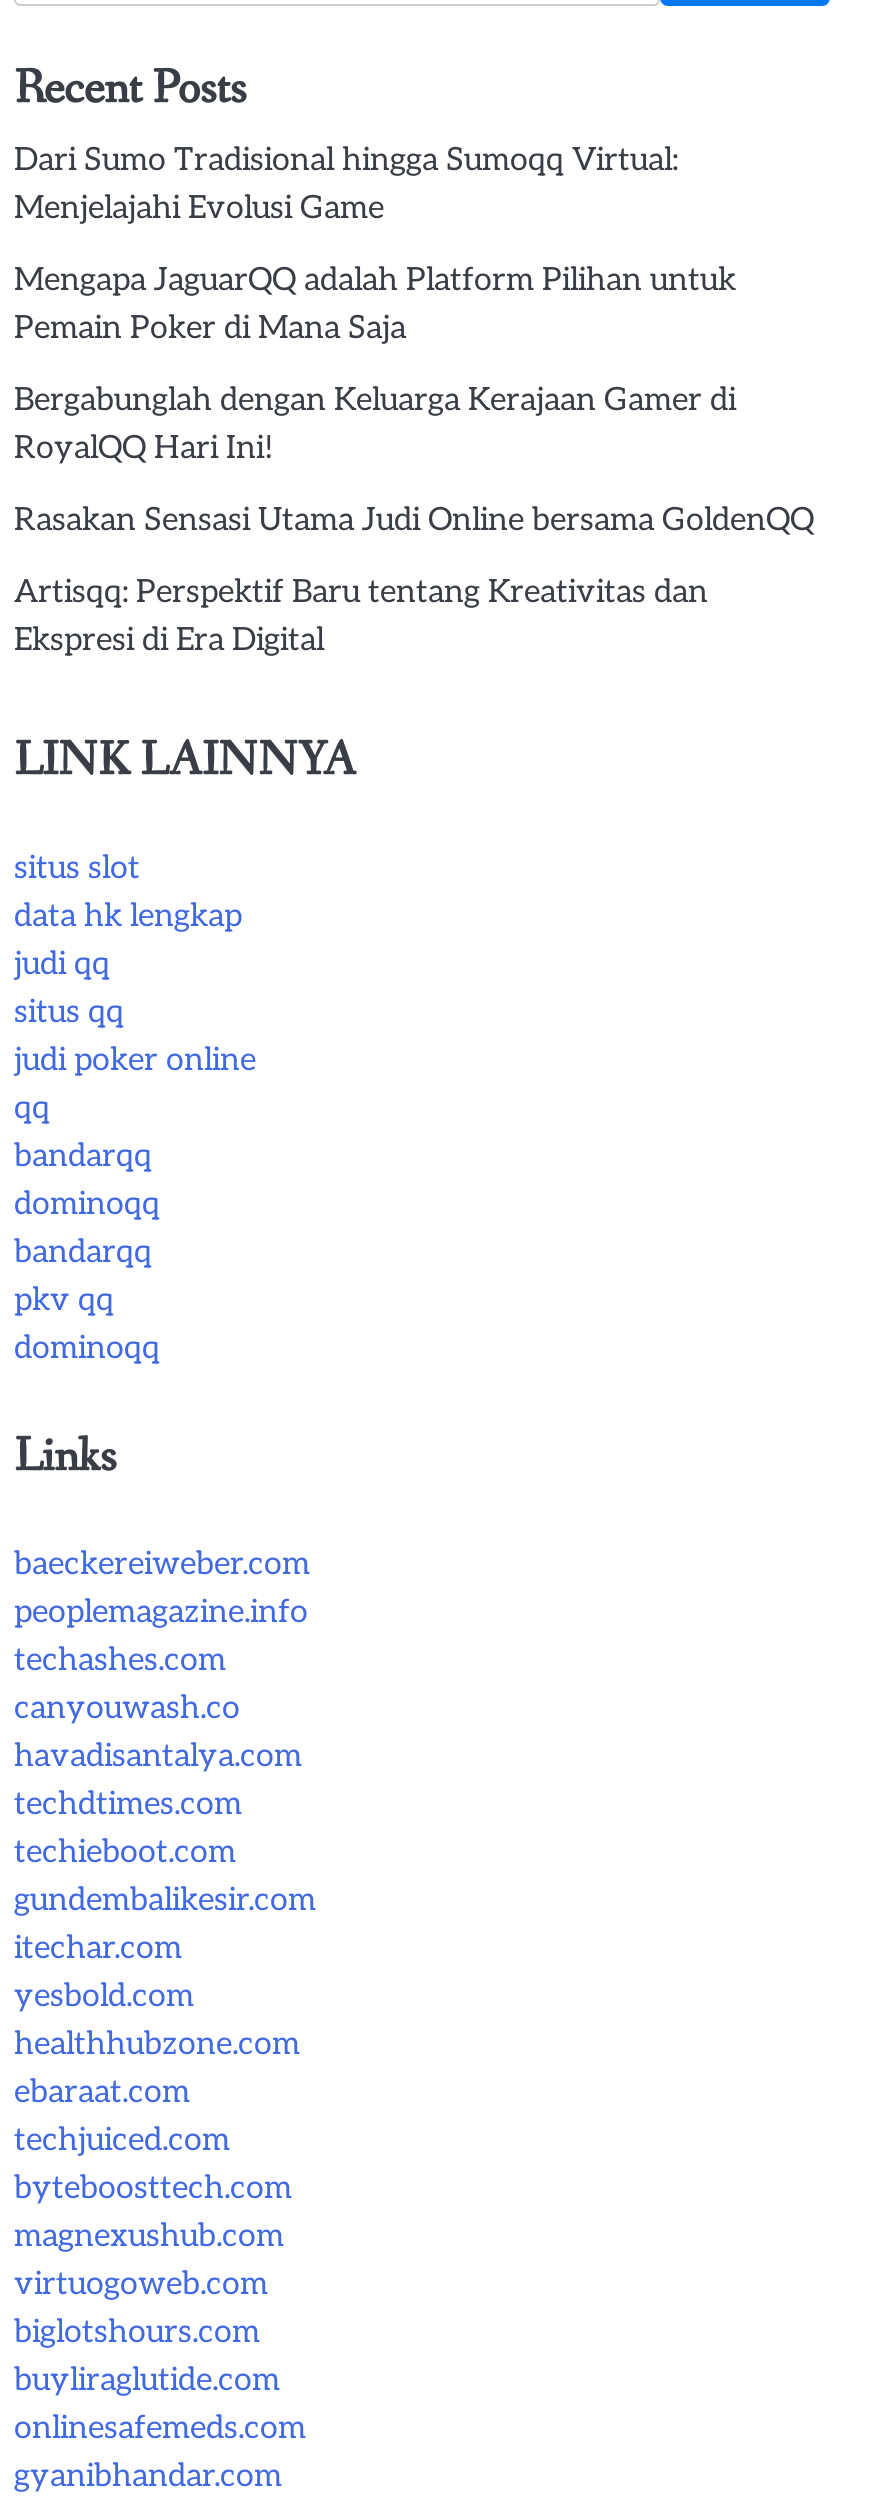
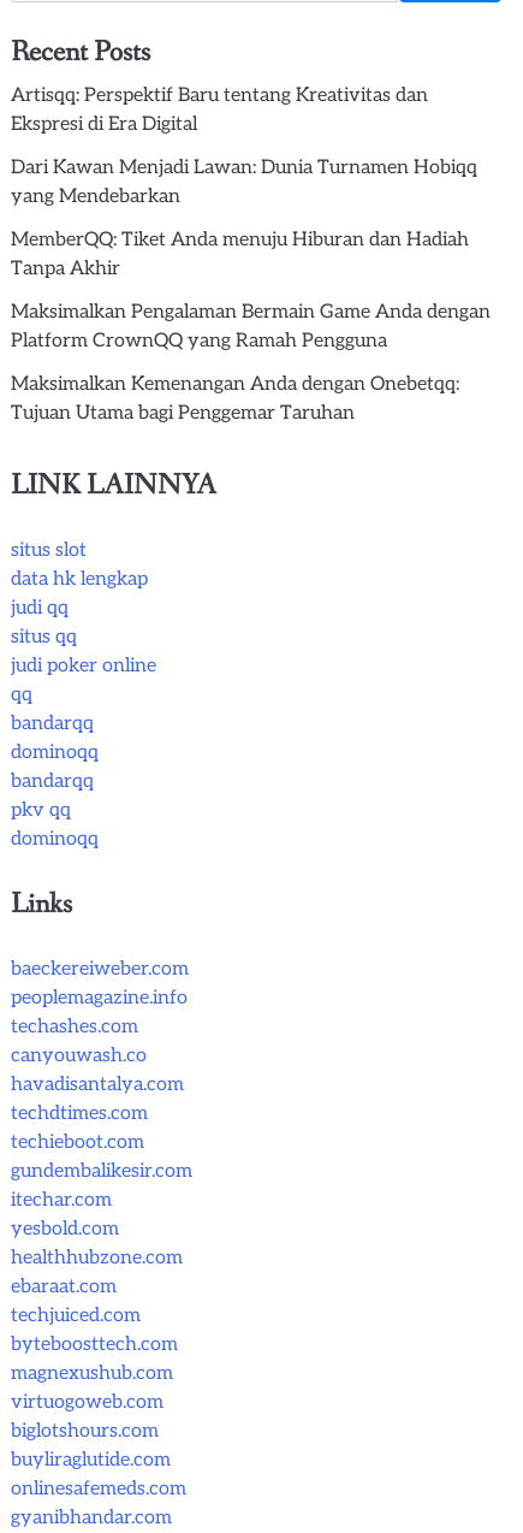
[14,141,814,539] Dari Sumo Tradisional hingga Sumoqq Virtual: | Menjelajahi Evolusi Game | Mengapa JaguarQQ adalah Platform Pilihan untuk | Pemain Poker di Mana Saja | Bergabunglah dengan Keluarga Kerajaan Gamer di | RoyalQQ Hari Ini! | Rasakan Sensasi Utama Judi Online bersama GoldenQQ -> none
moved [14,573,708,659] -> [11,85,428,136]: Artisqq: Perspektif Baru tentang Kreativitas dan | Ekspresi di Era Digital
none -> [11,157,491,425] Dari Kawan Menjadi Lawan: Dunia Turnamen Hobiqq | yang Mendebarkan | MemberQQ: Tiket Anda menuju Hiburan dan Hadiah | Tanpa Akhir | Maksimalkan Pengalaman Bermain Game Anda dengan | Platform CrownQQ yang Ramah Pengguna | Maksimalkan Kemenangan Anda dengan Onebetqq: | Tujuan Utama bagi Penggemar Taruhan

